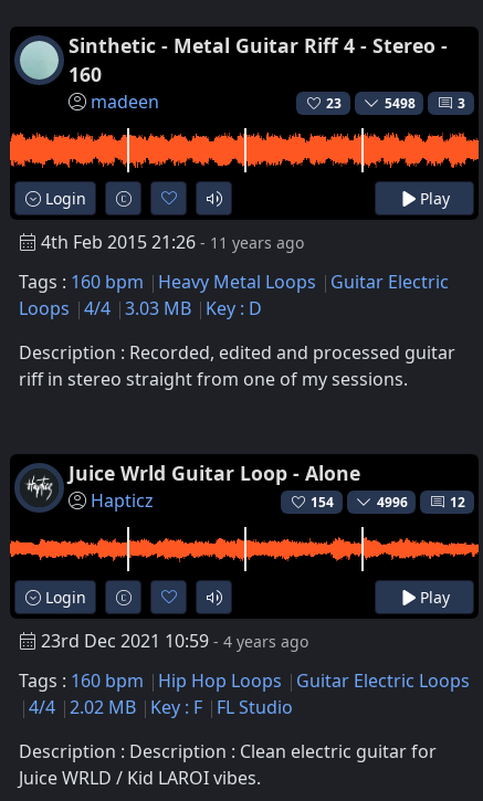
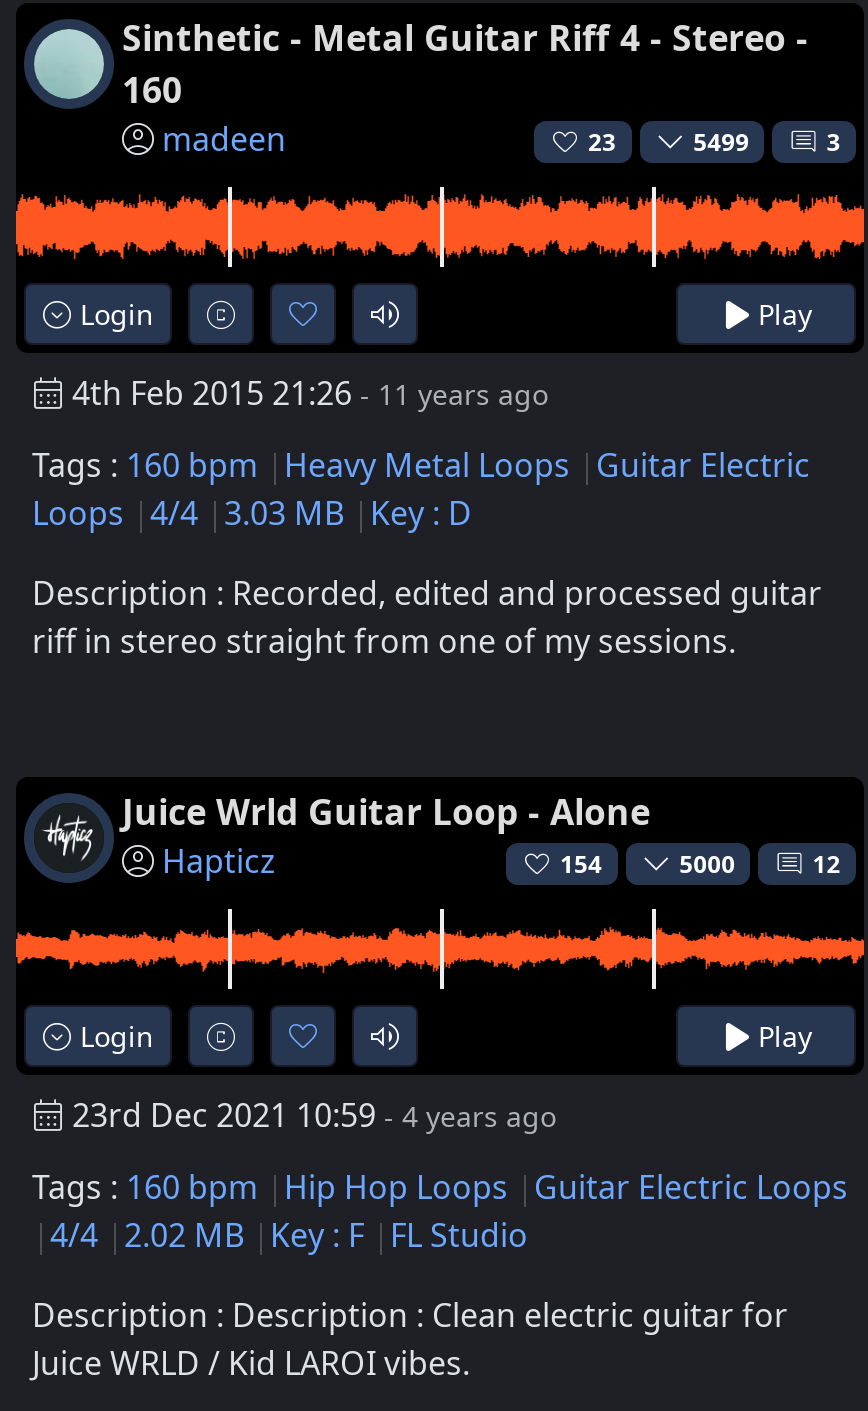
[384,94,415,112] 5498 -> [693,125,749,159] 5499
[376,493,407,511] 4996 -> [679,847,735,881] 5000

